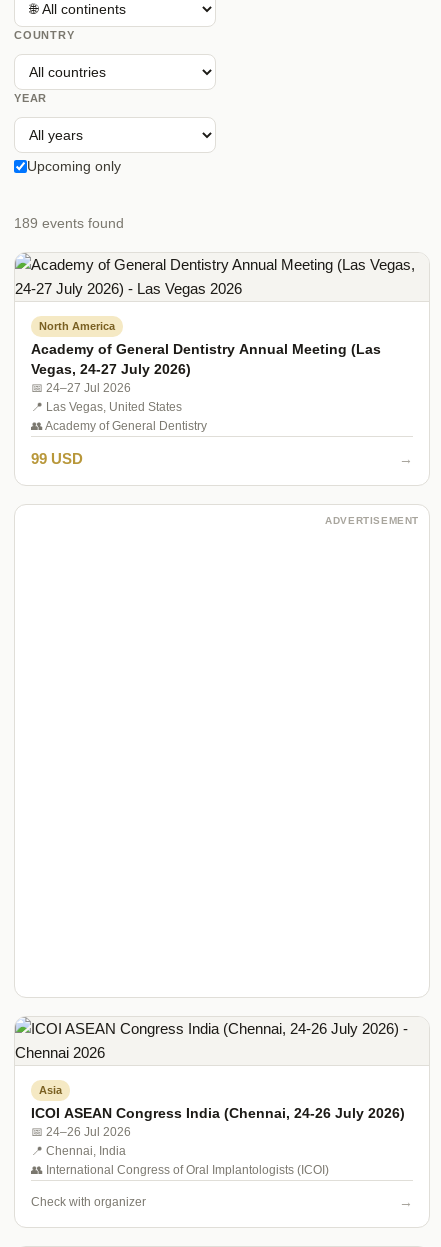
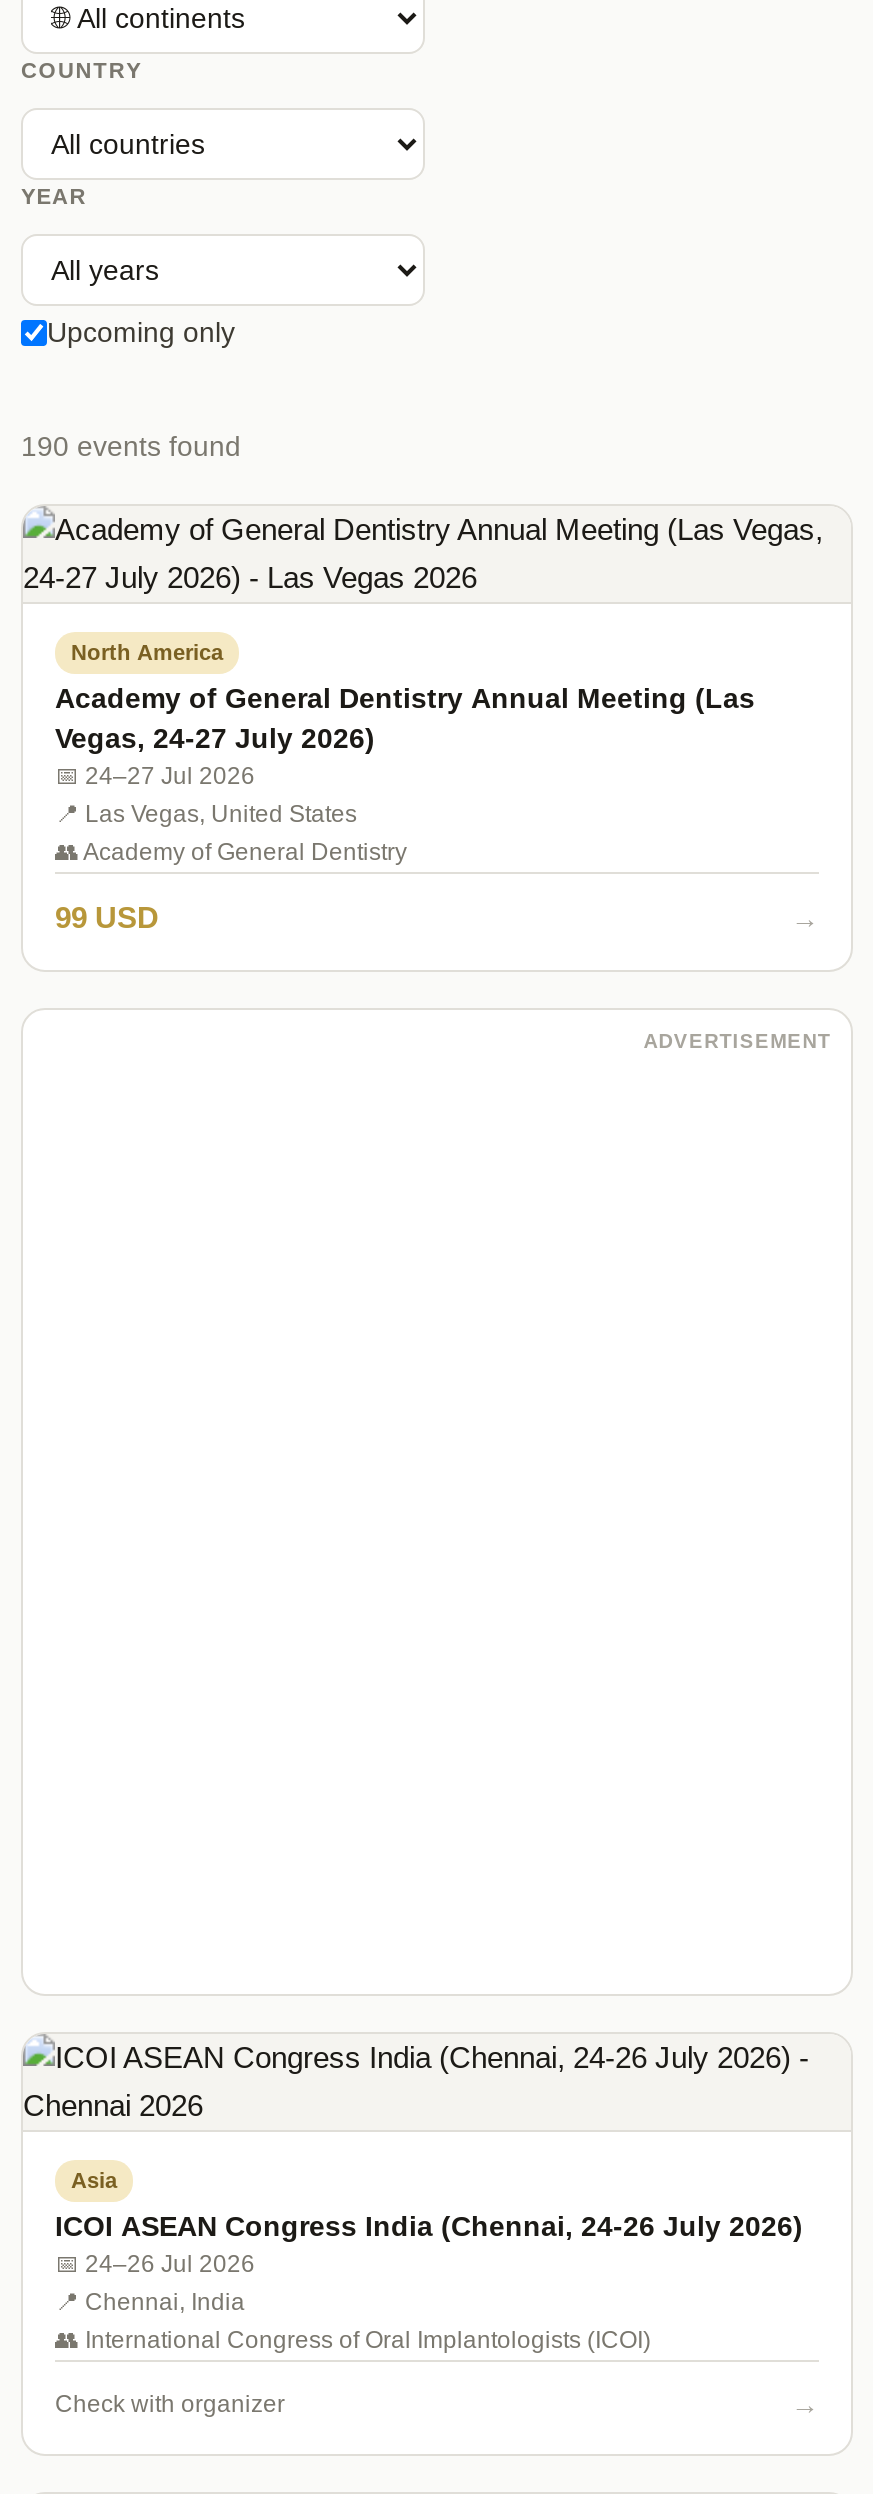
[14,215,124,231] 189 events found -> [21,430,241,462] 190 events found

